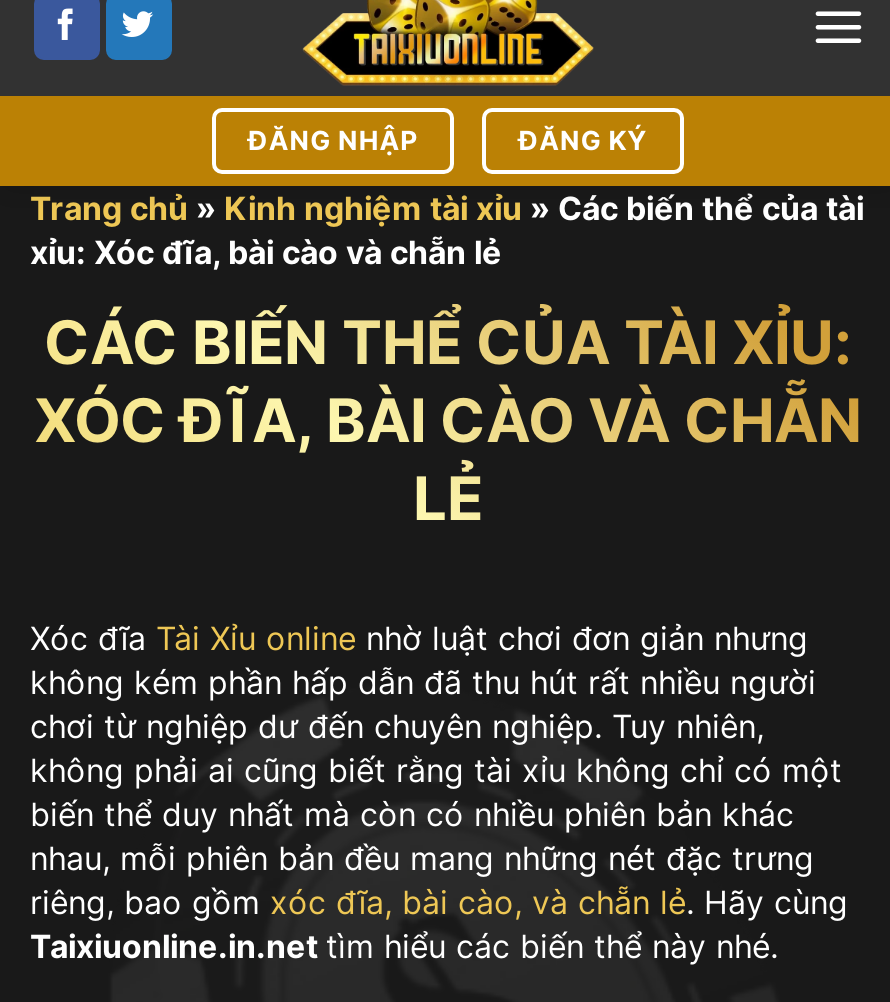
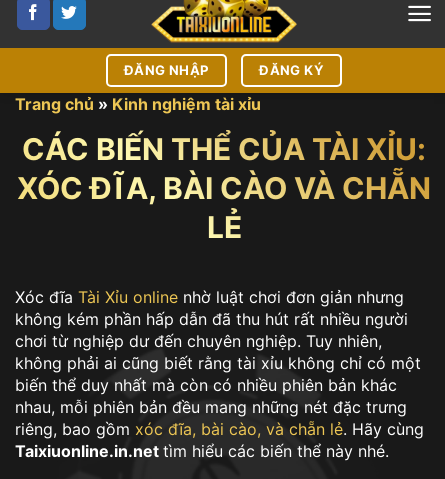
[30,188,864,272] Trang chủ» Kinh nghiệm tài xỉu» Các biến thể của tài | xỉu: Xóc đĩa, bài cào và chẵn lẻ -> [15,94,261,114] Trang chủ» Kinh nghiệm tài xỉu

